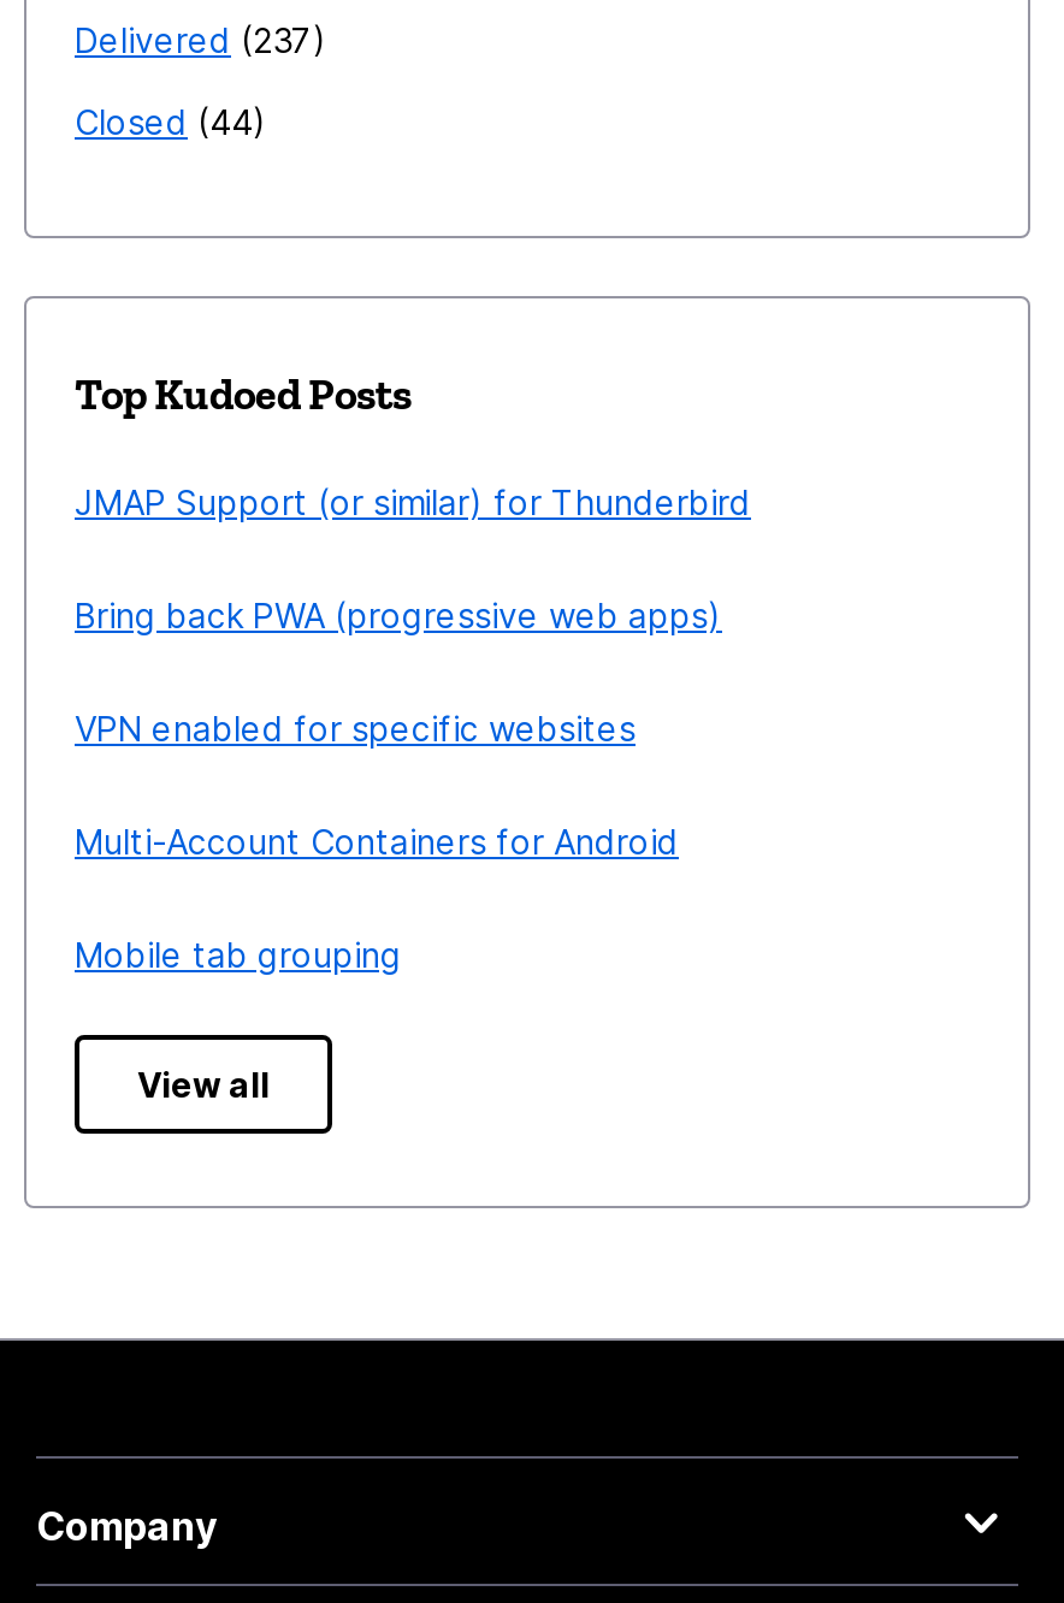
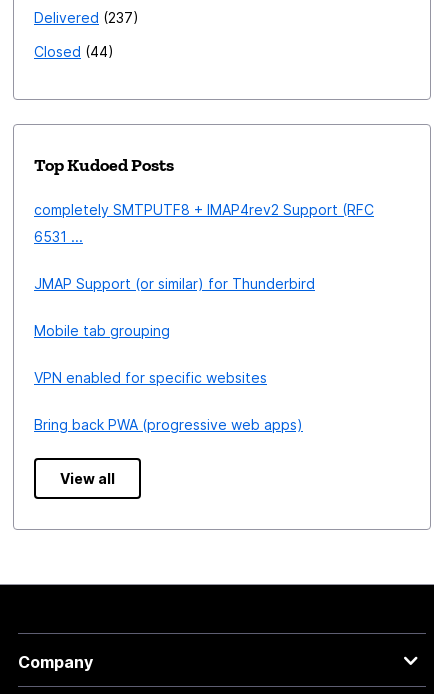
none -> [34,201,374,245] completely SMTPUTF8 + IMAP4rev2 Support (RFC | 6531 ...
moved [75,481,751,522] -> [34,275,315,292]: JMAP Support (or similar) for Thunderbird
moved [75,595,722,749] -> [34,369,303,433]: VPN enabled for specific websites | Bring back PWA (progressive web apps)
[75,821,679,862] Multi-Account Containers for Android -> none
moved [75,934,402,975] -> [34,322,170,339]: Mobile tab grouping

